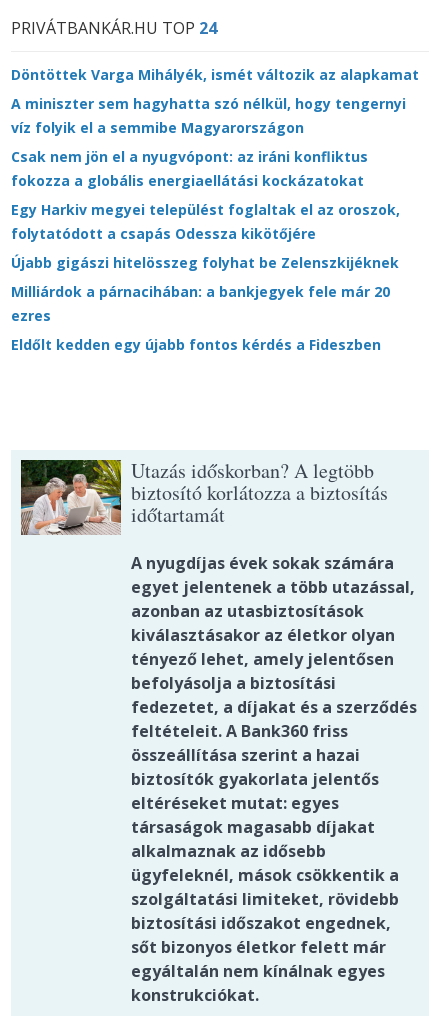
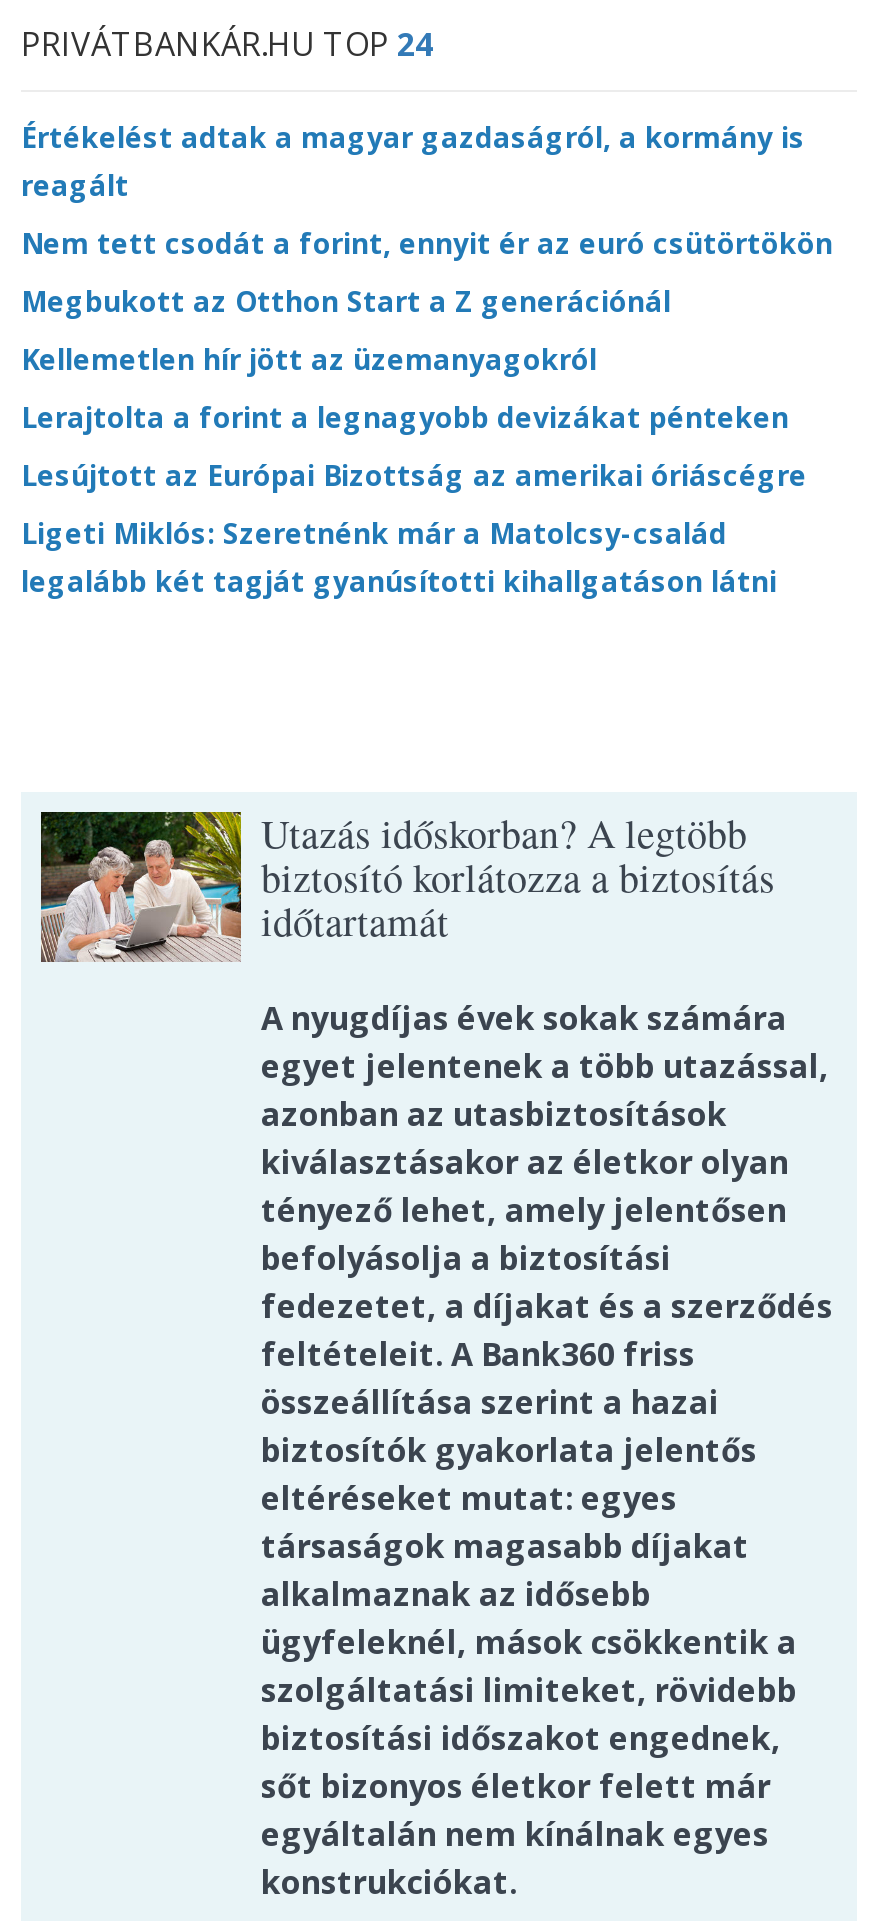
[11,65,419,84] Döntöttek Varga Mihályék, ismét változik az alapkamat -> [21,117,805,203] Értékelést adtak a magyar gazdaságról, a kormány is | reagált
[11,94,406,137] A miniszter sem hagyhatta szó nélkül, hogy tengernyi | víz folyik el a semmibe Magyarországon -> [21,223,833,261] Nem tett csodát a forint, ennyit ér az euró csütörtökön
[11,147,368,190] Csak nem jön el a nyugvópont: az iráni konfliktus | fokozza a globális energiaellátási kockázatokat -> [21,281,671,319] Megbukott az Otthon Start a Z generációnál
[11,200,400,243] Egy Harkiv megyei települést foglaltak el az oroszok, | folytatódott a csapás Odessza kikötőjére -> [21,339,597,377] Kellemetlen hír jött az üzemanyagokról
[11,253,399,272] Újabb gigászi hitelösszeg folyhat be Zelenszkijéknek -> [21,397,789,435] Lerajtolta a forint a legnagyobb devizákat pénteken
[11,282,390,325] Milliárdok a párnacihában: a bankjegyek fele már 20 | ezres -> [21,455,807,493] Lesújtott az Európai Bizottság az amerikai óriáscégre
[11,335,381,354] Eldőlt kedden egy újabb fontos kérdés a Fideszben -> [21,513,777,599] Ligeti Miklós: Szeretnénk már a Matolcsy-család | legalább két tagját gyanúsítotti kihallgatáson látni

